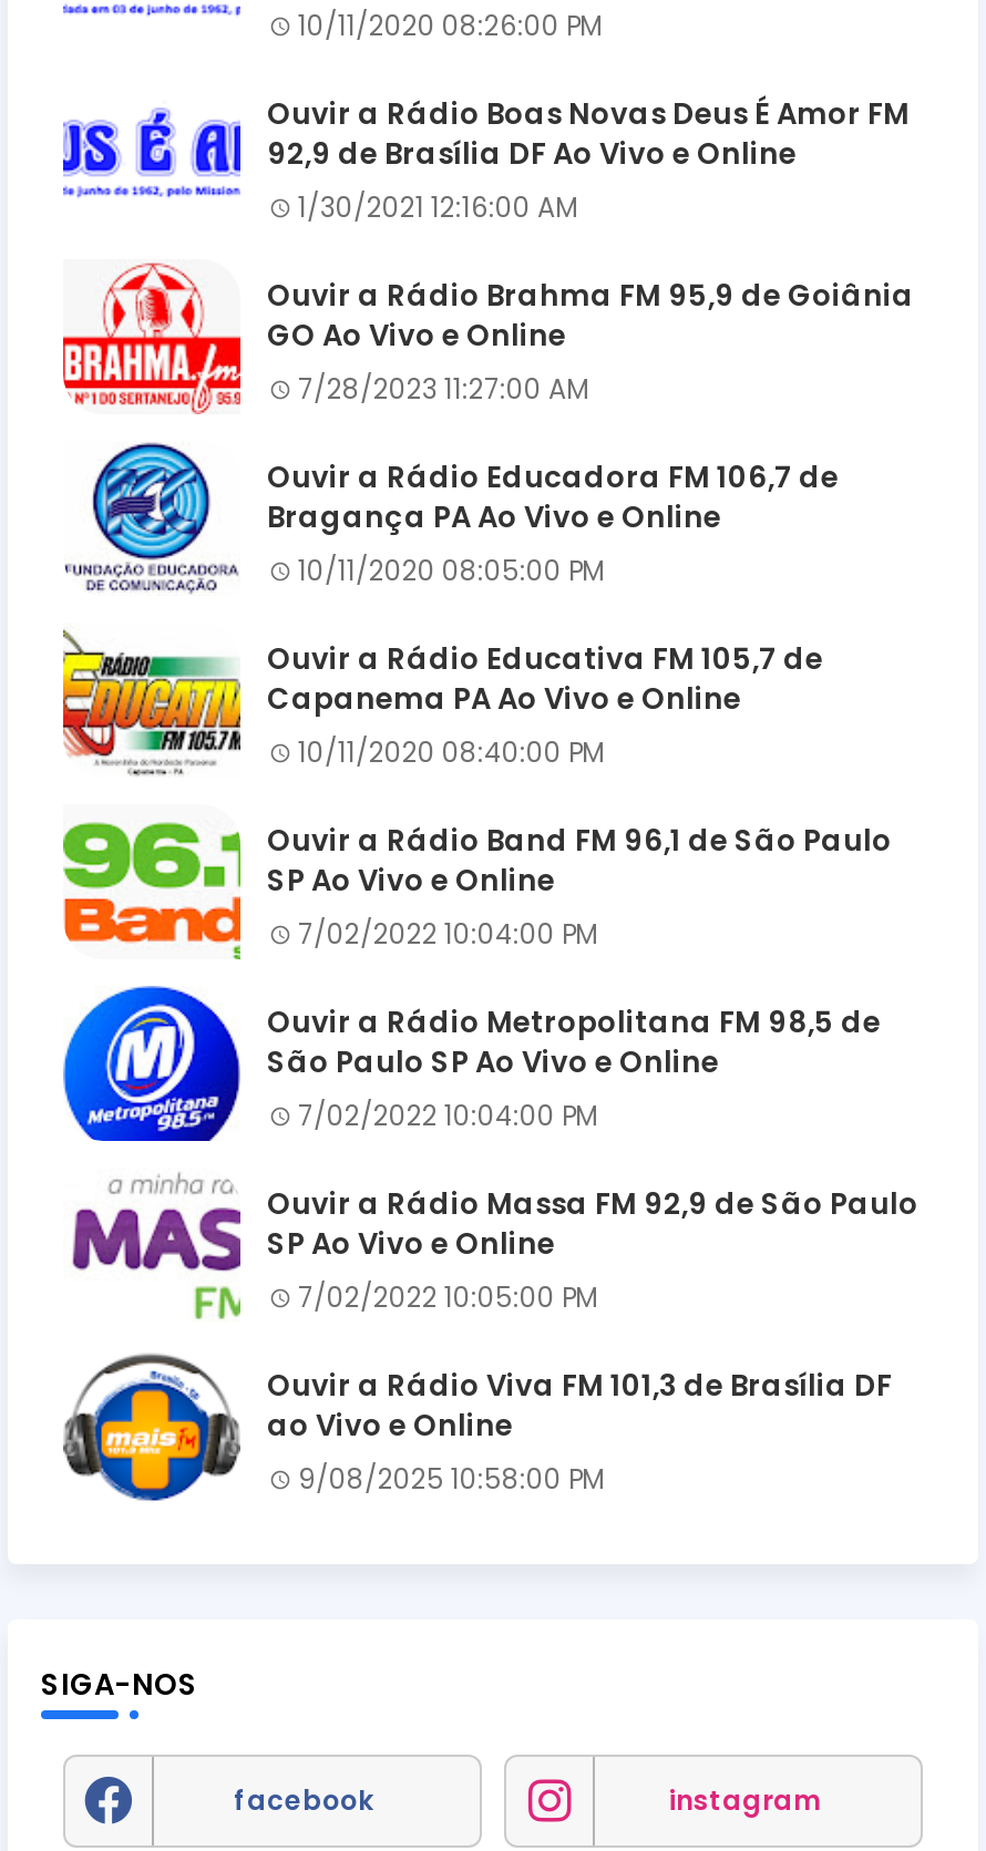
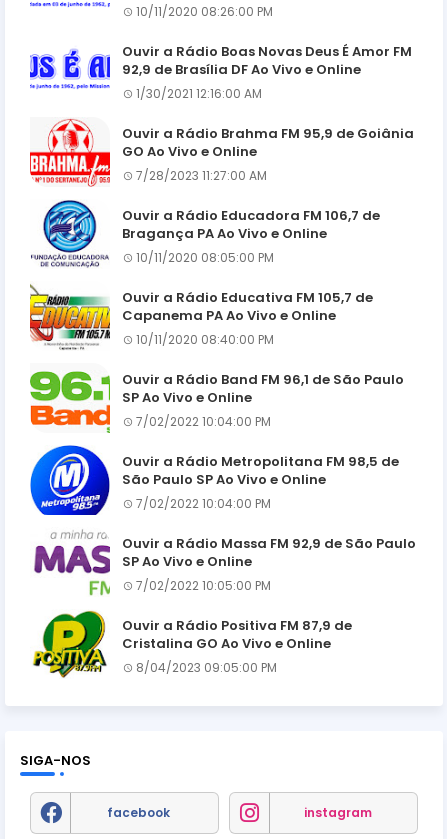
[61,1351,892,1502] [image] | Ouvir a Rádio Viva FM 101,3 de Brasília DF | ao Vivo e Online | 9/08/2025 10:58:00 PM -> [30,610,352,678] [image] | Ouvir a Rádio Positiva FM 87,9 de | Cristalina GO Ao Vivo e Online | 8/04/2023 09:05:00 PM

